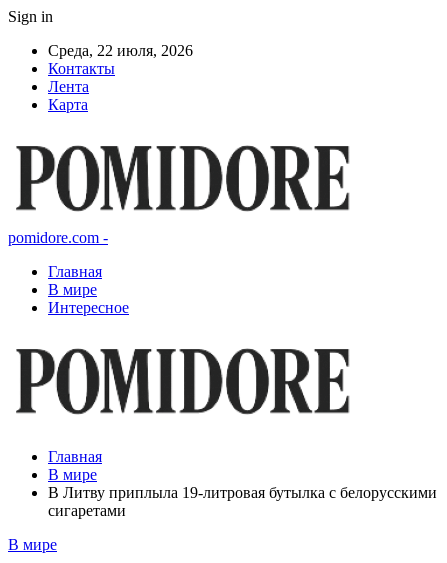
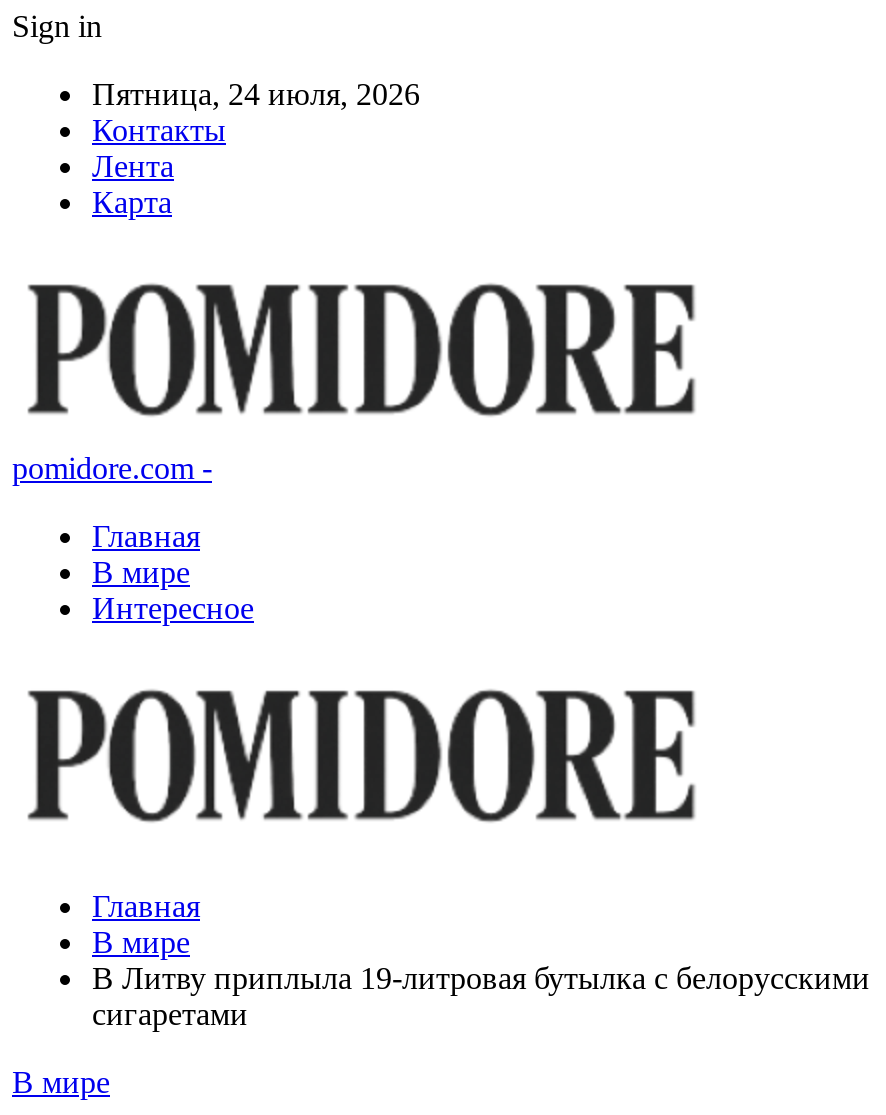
[48,42,193,59] Среда, 22 июля, 2026 -> [92,77,420,111] Пятница, 24 июля, 2026

